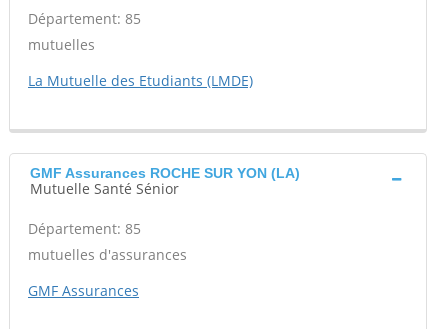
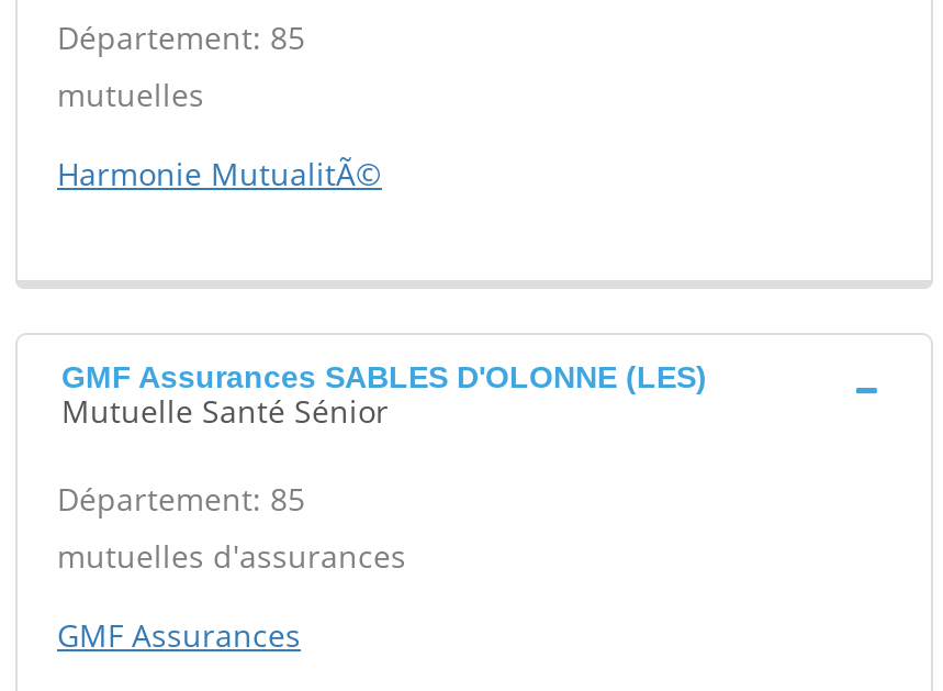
[28,71,253,90] La Mutuelle des Etudiants (LMDE) -> [57,153,382,194] Harmonie MutualitÃ©
[30,165,300,181] GMF Assurances ROCHE SUR YON (LA) -> [61,359,707,394] GMF Assurances SABLES D'OLONNE (LES)

